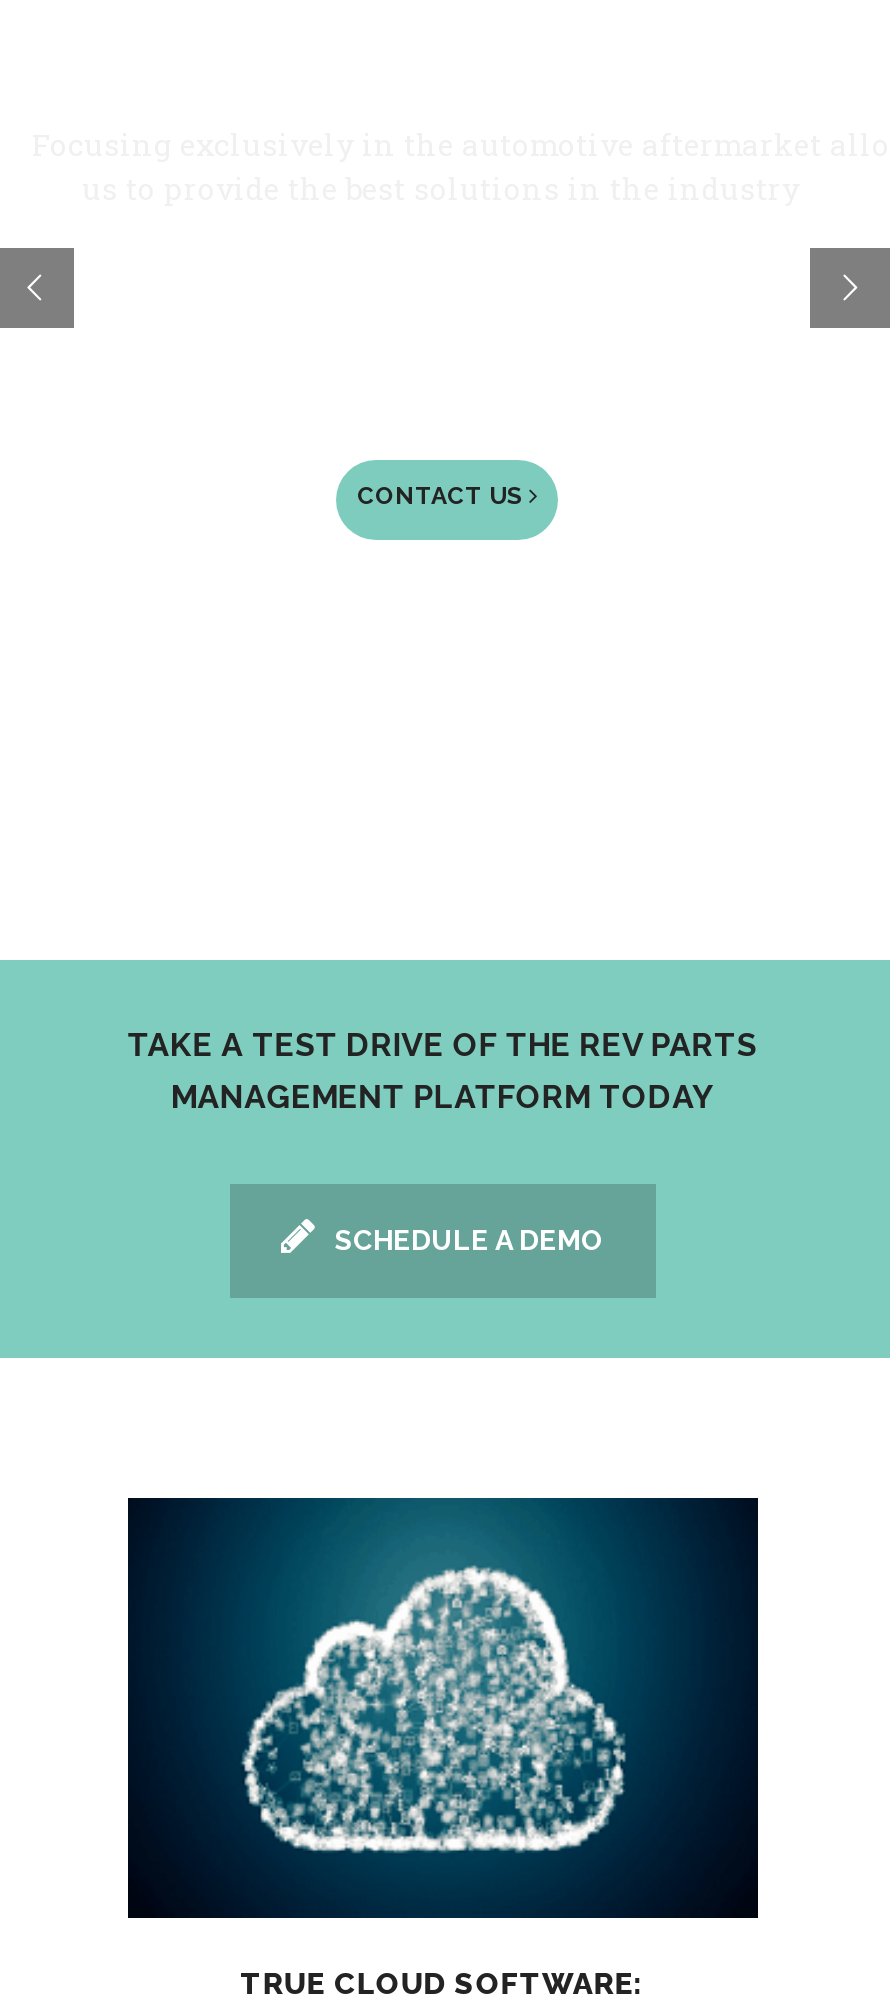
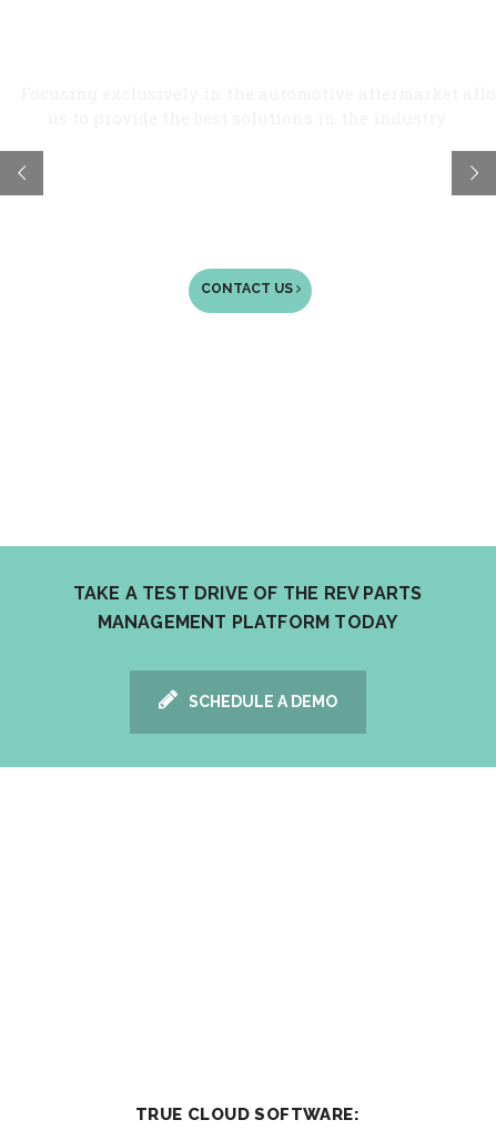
[126,1496,760,1920] [image] -> none

